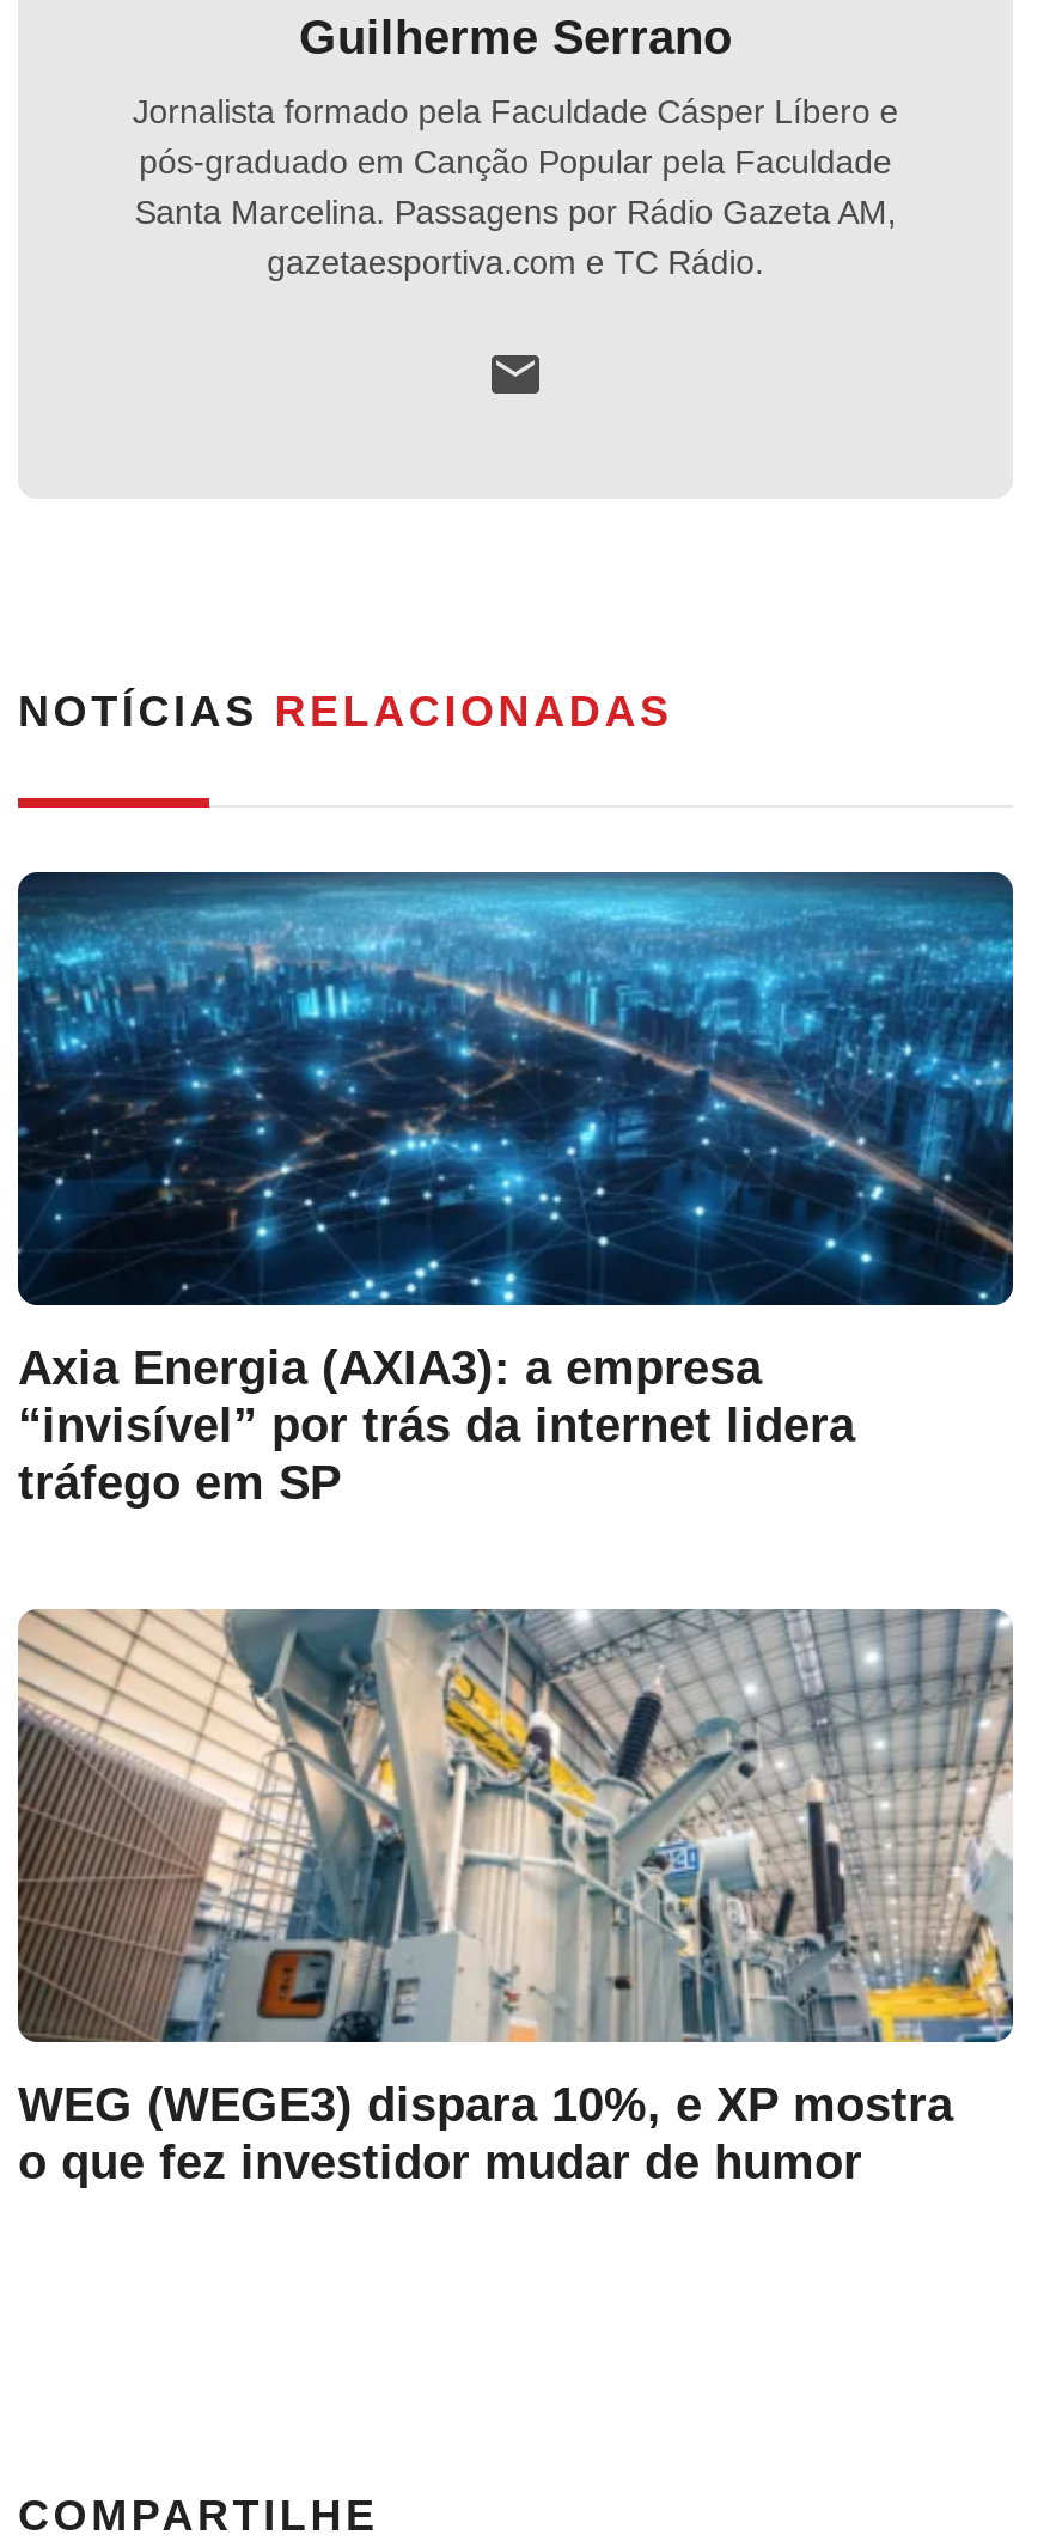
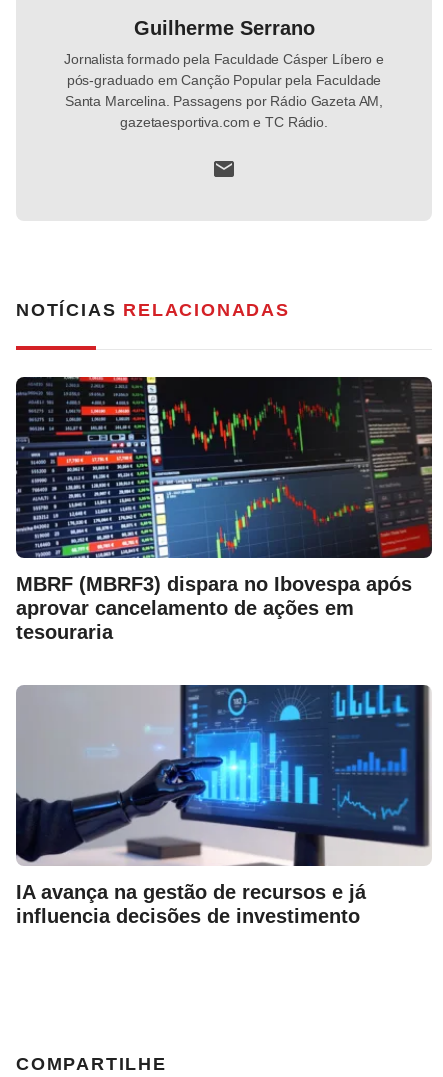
[16,870,1015,1509] [image] | Axia Energia (AXIA3): a empresa | “invisível” por trás da internet lidera | tráfego em SP -> [15,376,433,643] [image] | MBRF (MBRF3) dispara no Ibovespa após | aprovar cancelamento de ações em | tesouraria
[18,1609,1015,2188] [image] | WEG (WEGE3) dispara 10%, e XP mostra | o que fez investidor mudar de humor -> [16,684,432,927] [image] | IA avança na gestão de recursos e já | influencia decisões de investimento

